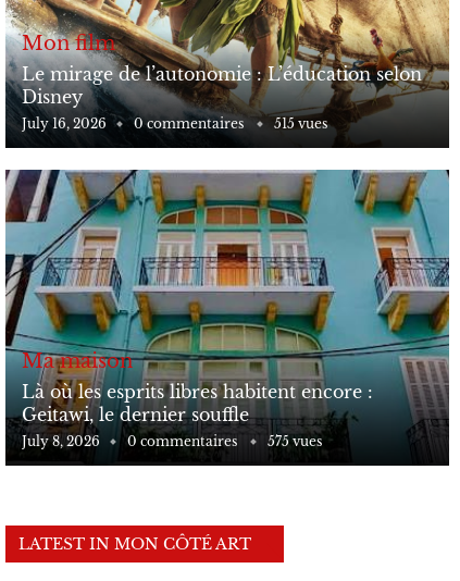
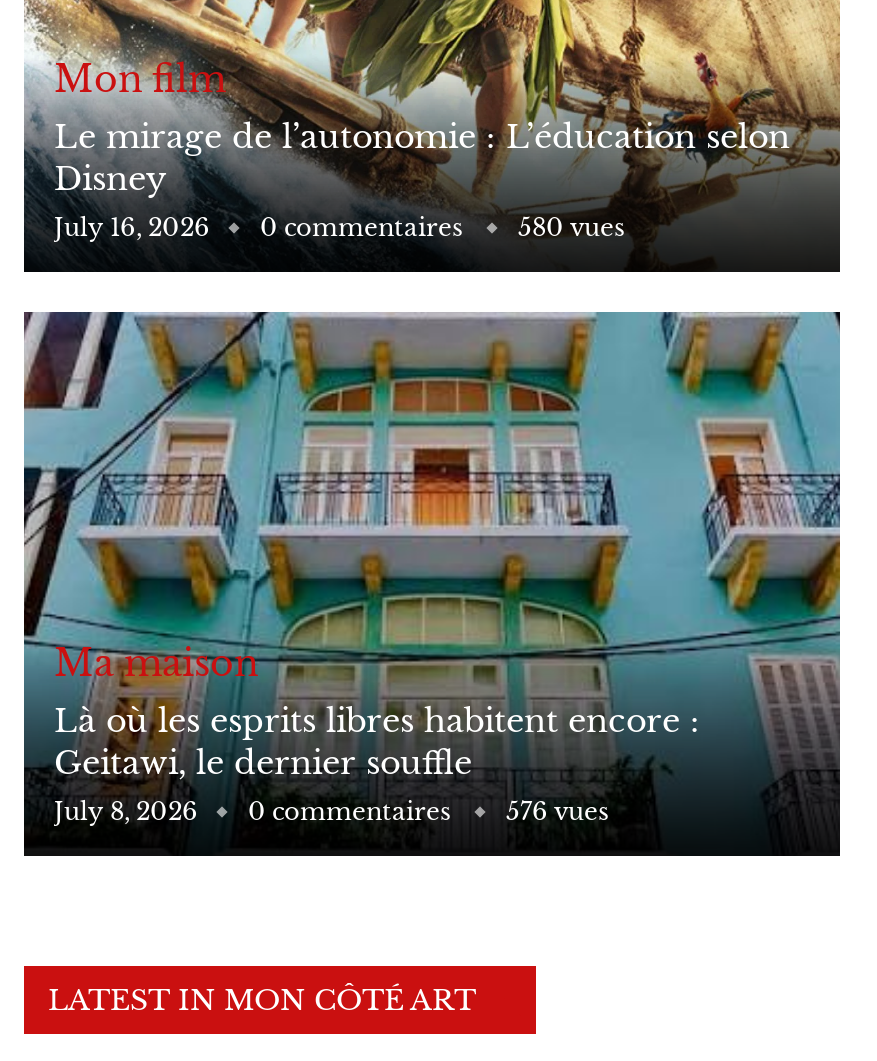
[22,116,327,132] July 16, 2026 0 commentaires 515 vues -> [54,212,624,242] July 16, 2026 0 commentaires 580 vues
[22,433,322,449] July 8, 2026 0 commentaires 575 vues -> [54,795,608,825] July 8, 2026 0 commentaires 576 vues

